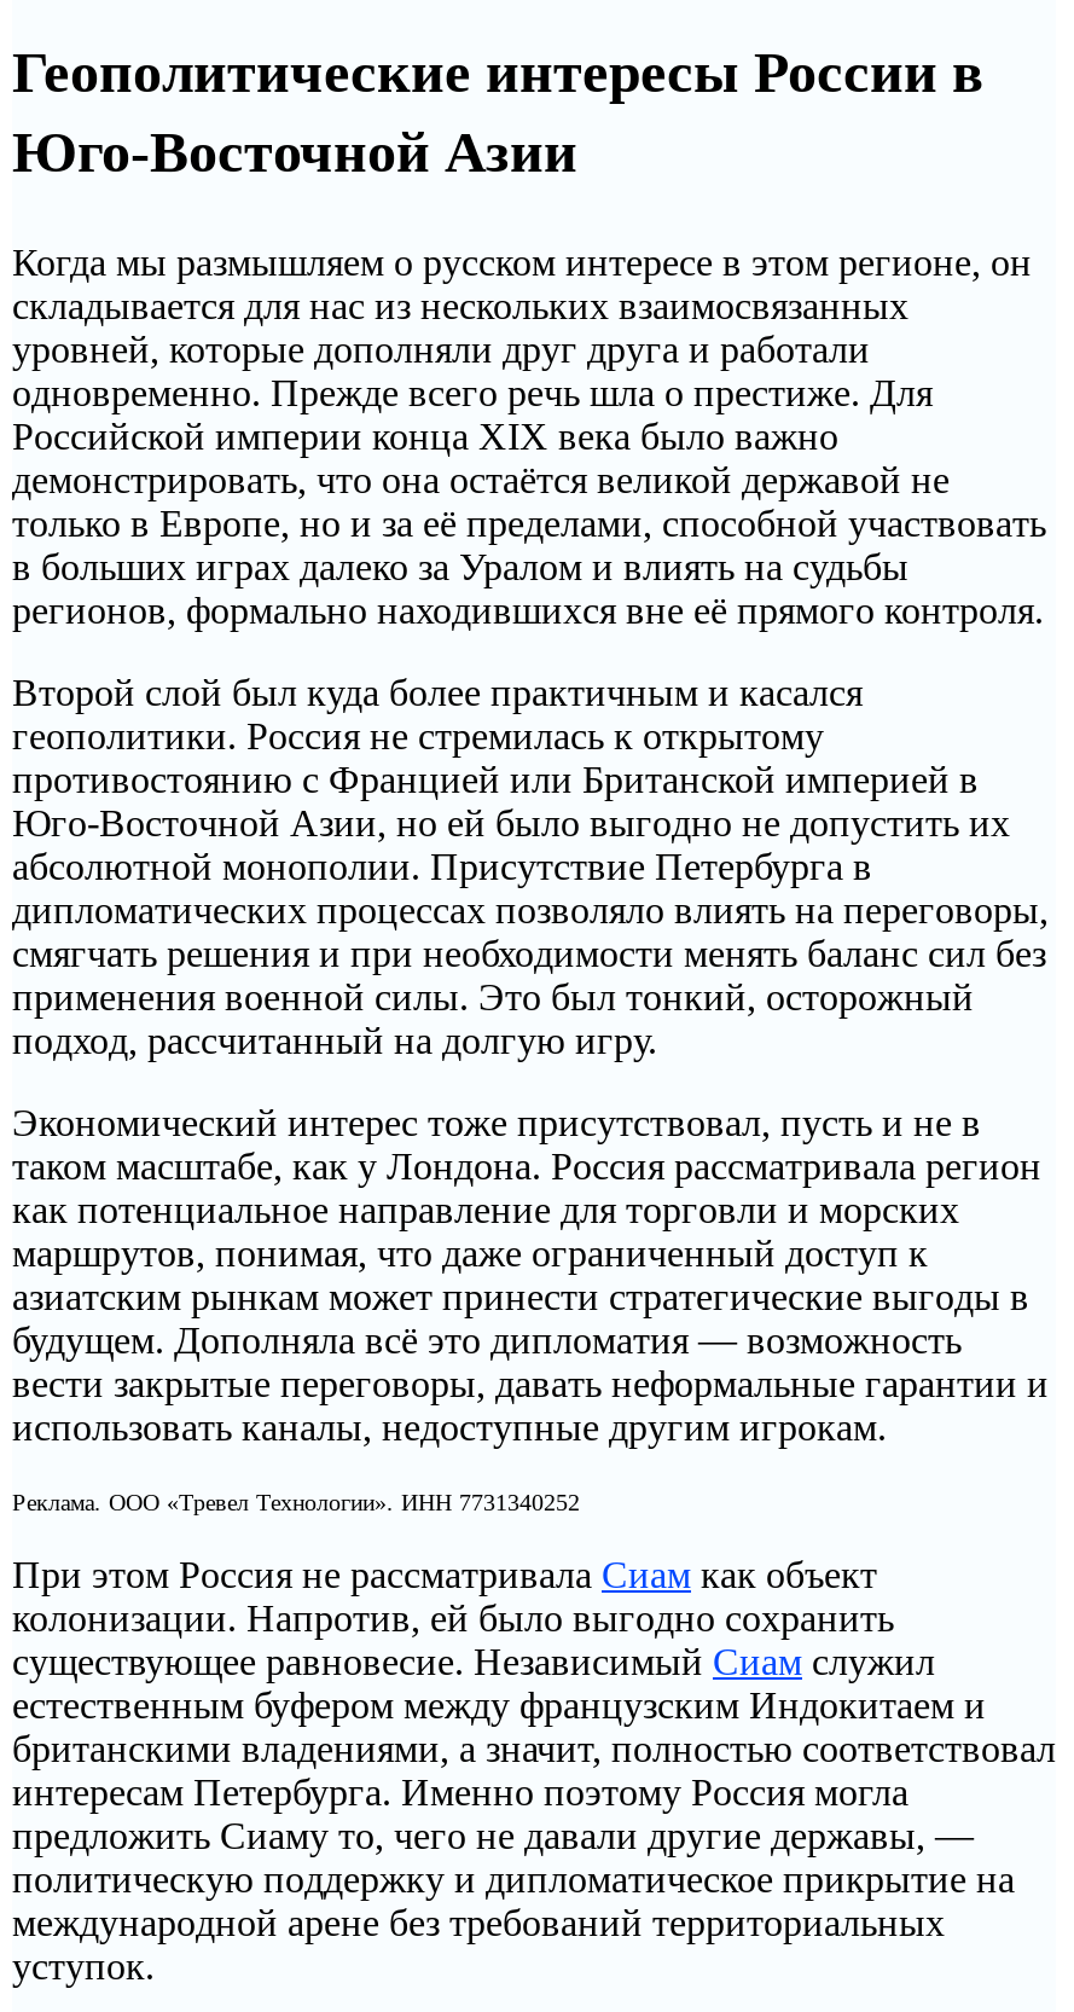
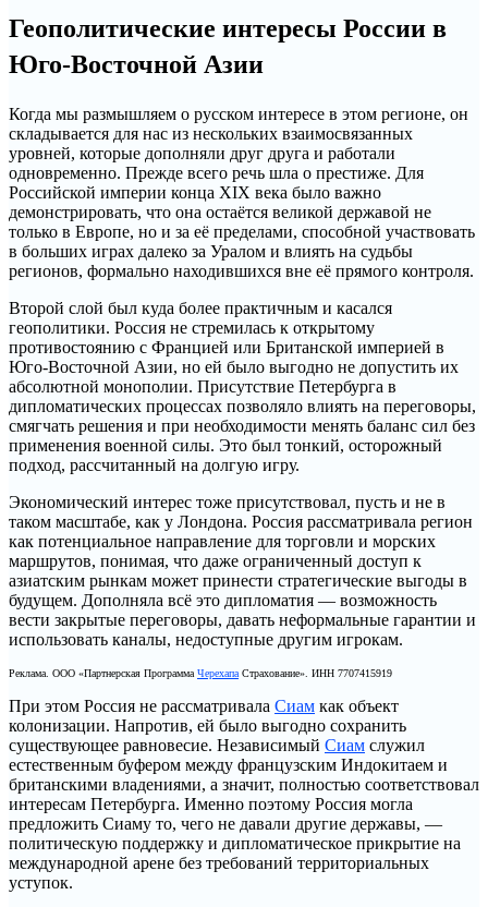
[12,1489,580,1516] Реклама. ООО «Тревел Технологии». ИНН 7731340252 -> [9,667,392,679] Реклама. ООО «Партнерская Программа Черехапа Страхование». ИНН 7707415919

